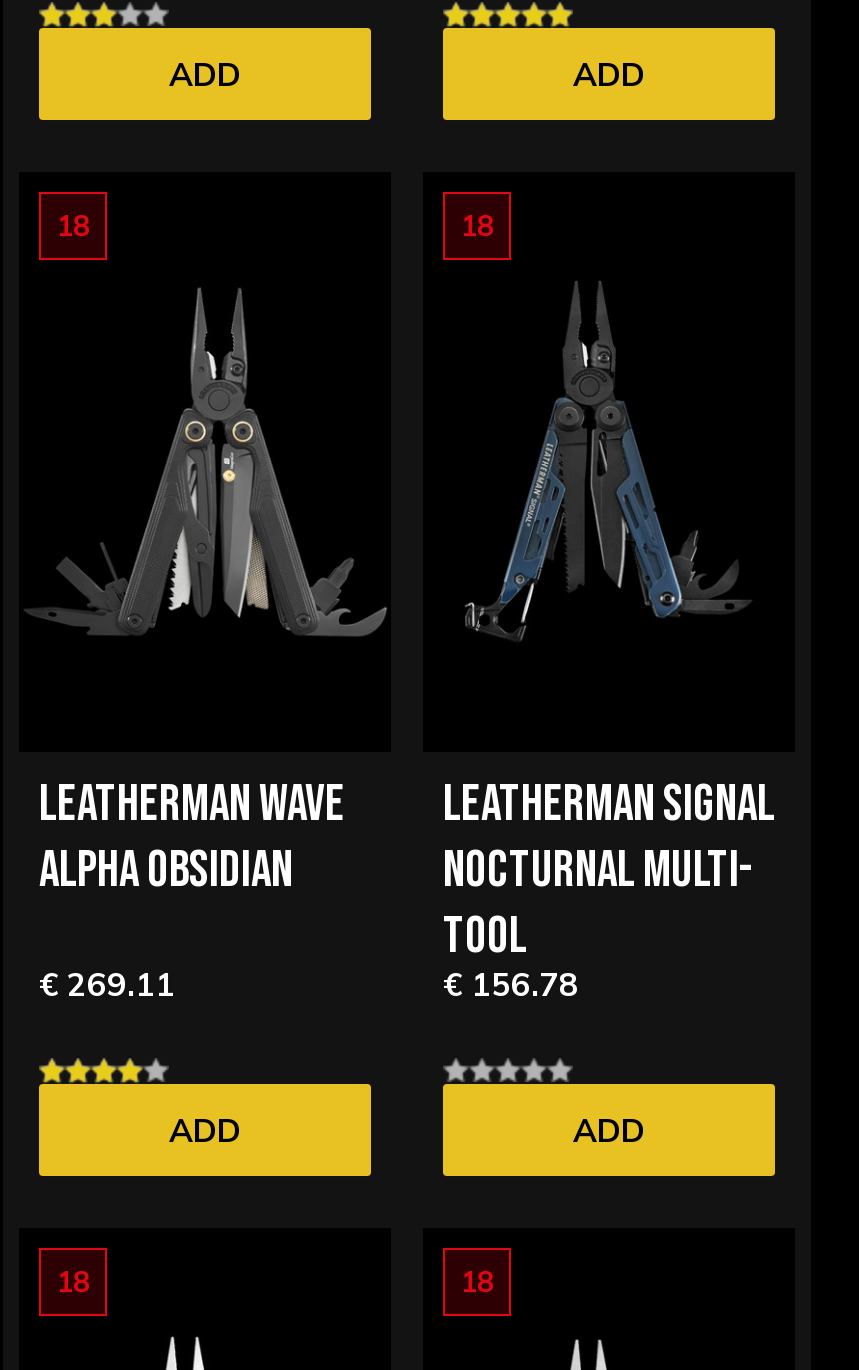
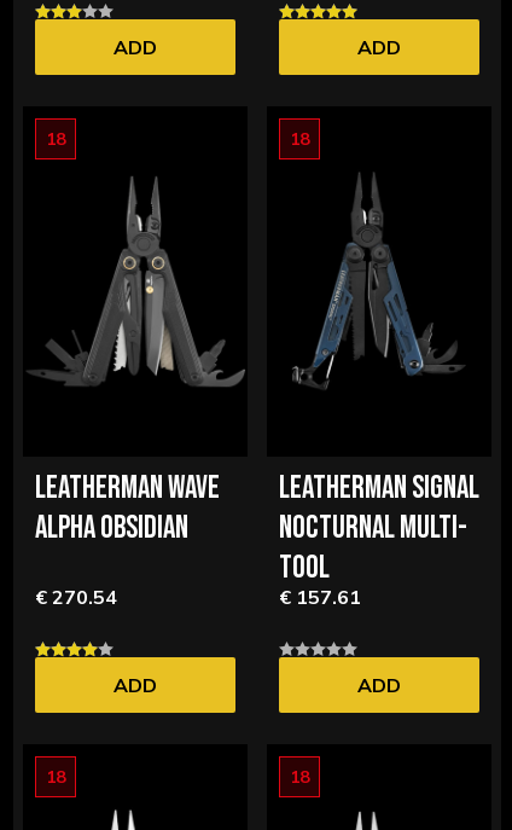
[39,964,175,1004] € 269.11 -> [35,585,117,609] € 270.54
[443,964,579,1004] € 156.78 -> [279,585,361,609] € 157.61

